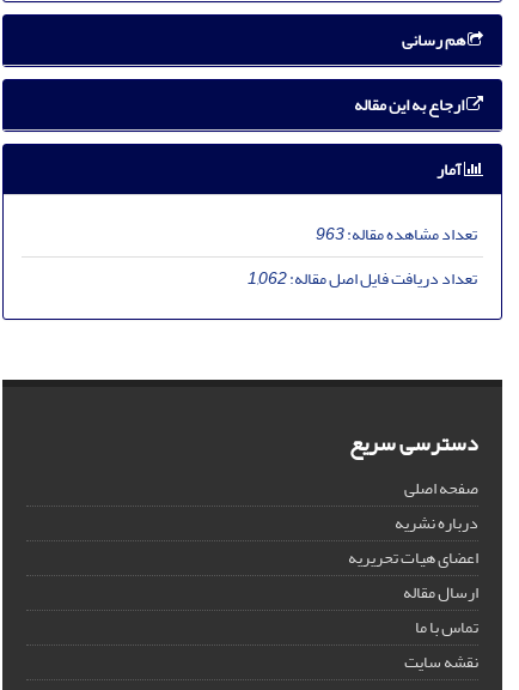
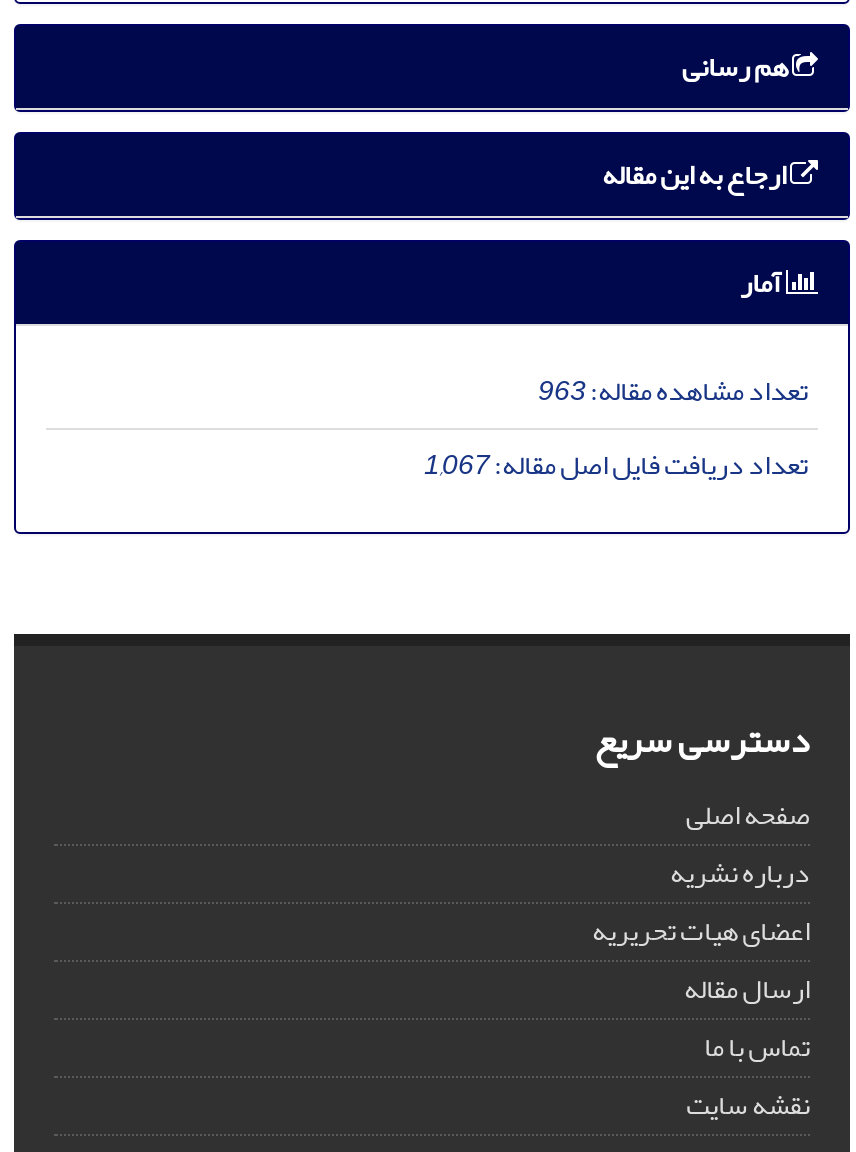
[248,262,477,294] تعداد دریافت فایل اصل مقاله:1,062 -> [424,437,808,491] تعداد دریافت فایل اصل مقاله:1,067

